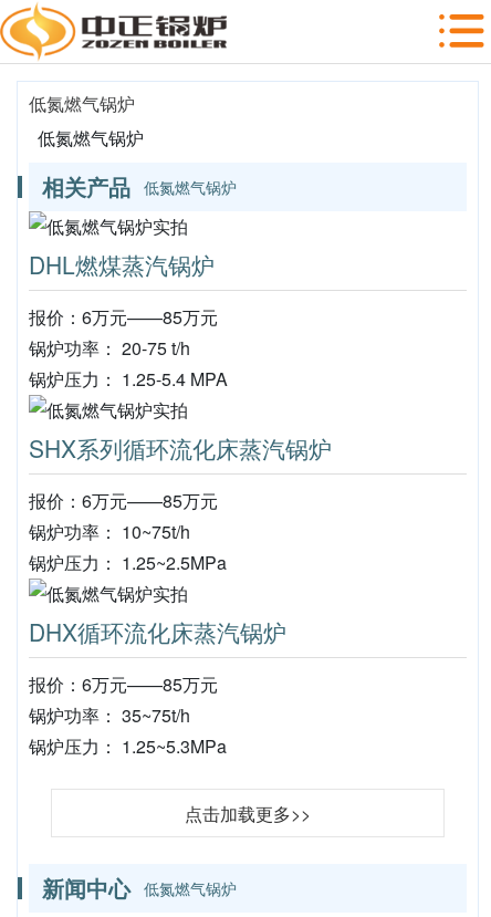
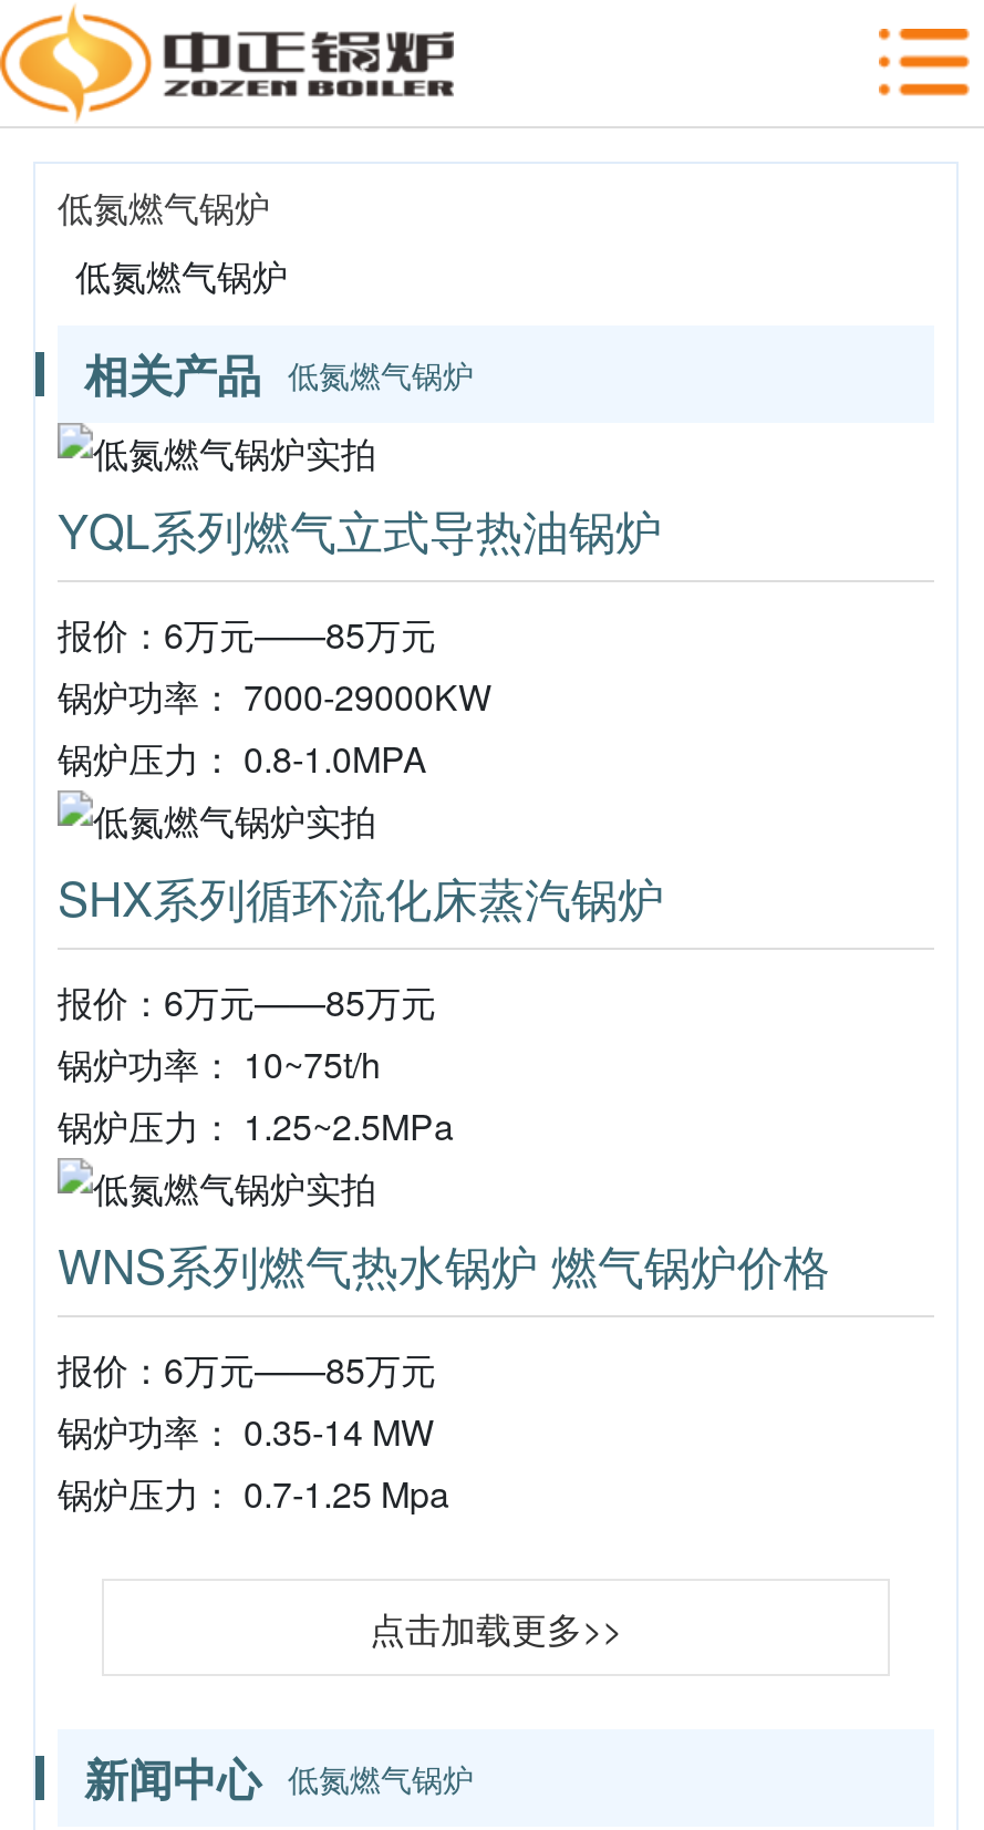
[29,248,215,281] DHL燃煤蒸汽锅炉 -> [58,496,662,562] YQL系列燃气立式导热油锅炉
[29,335,228,392] 锅炉功率： 20-75 t/h | 锅炉压力： 1.25-5.4 MPA -> [58,671,491,784] 锅炉功率： 7000-29000KW | 锅炉压力： 0.8-1.0MPA
[29,615,286,648] DHX循环流化床蒸汽锅炉 -> [58,1231,830,1297] WNS系列燃气热水锅炉 燃气锅炉价格
[29,702,227,759] 锅炉功率： 35~75t/h | 锅炉压力： 1.25~5.3MPa -> [58,1406,449,1519] 锅炉功率： 0.35-14 MW | 锅炉压力： 0.7-1.25 Mpa

